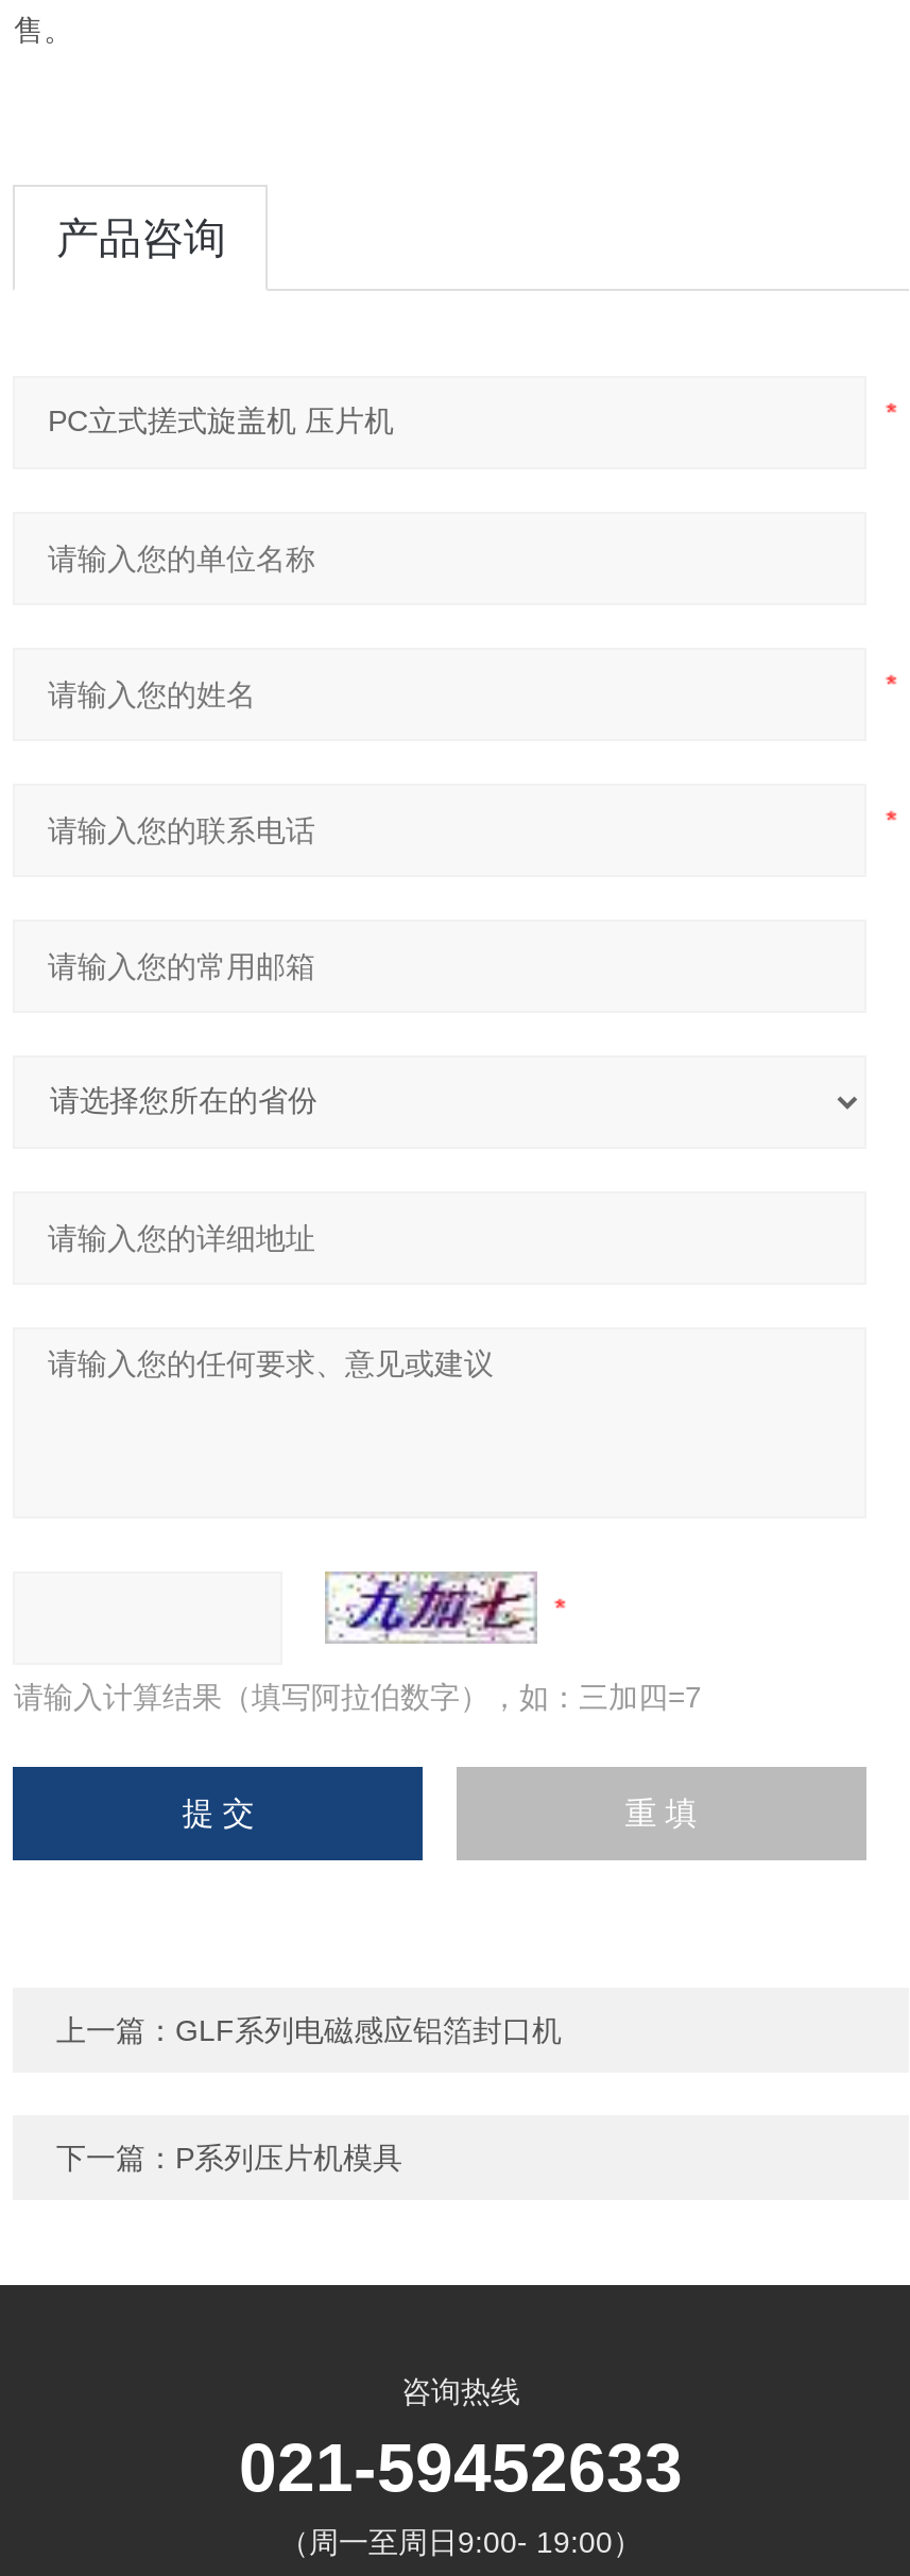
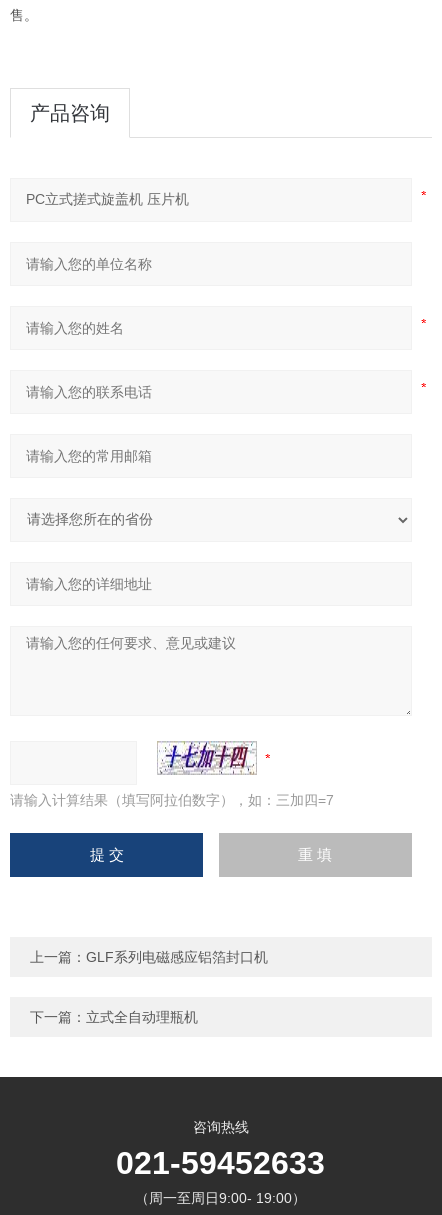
[327,1572,535,1642] [image] -> [158,742,256,774] [image]
[56,2141,402,2175] 下一篇：P系列压片机模具 -> [30,1009,198,1025] 下一篇：立式全自动理瓶机

